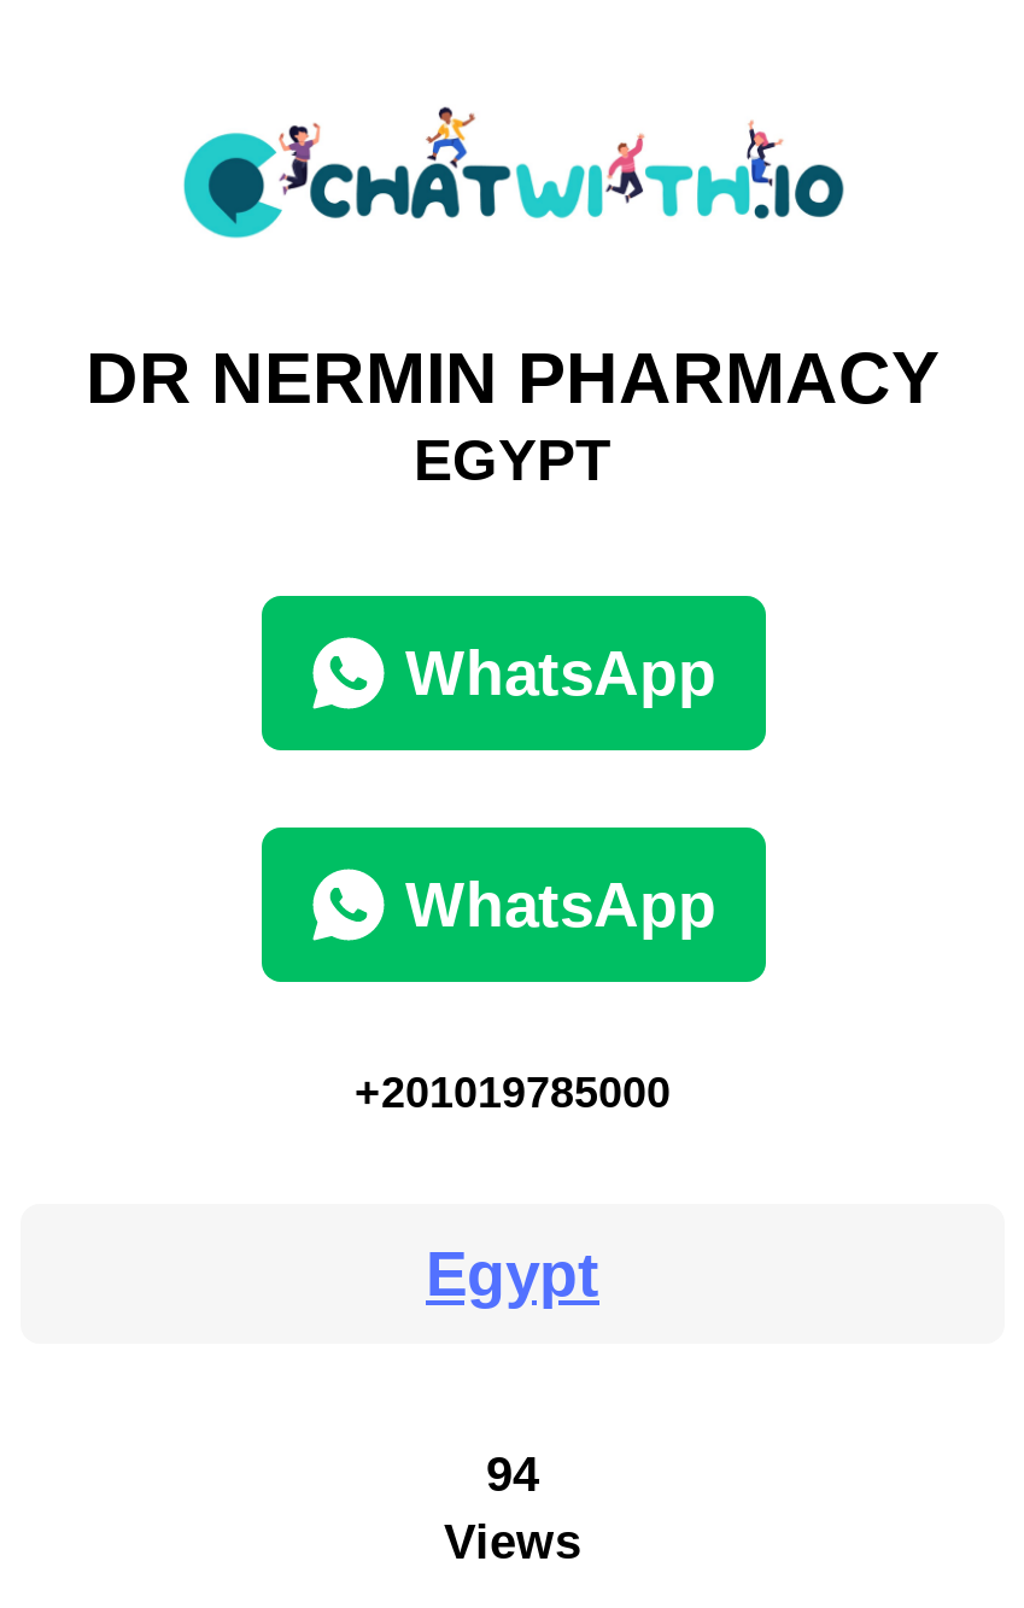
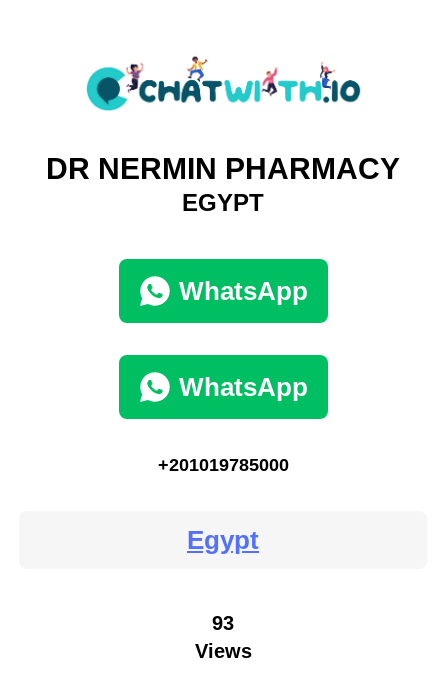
[486,1447,539,1500] 94 -> [212,612,234,634] 93

